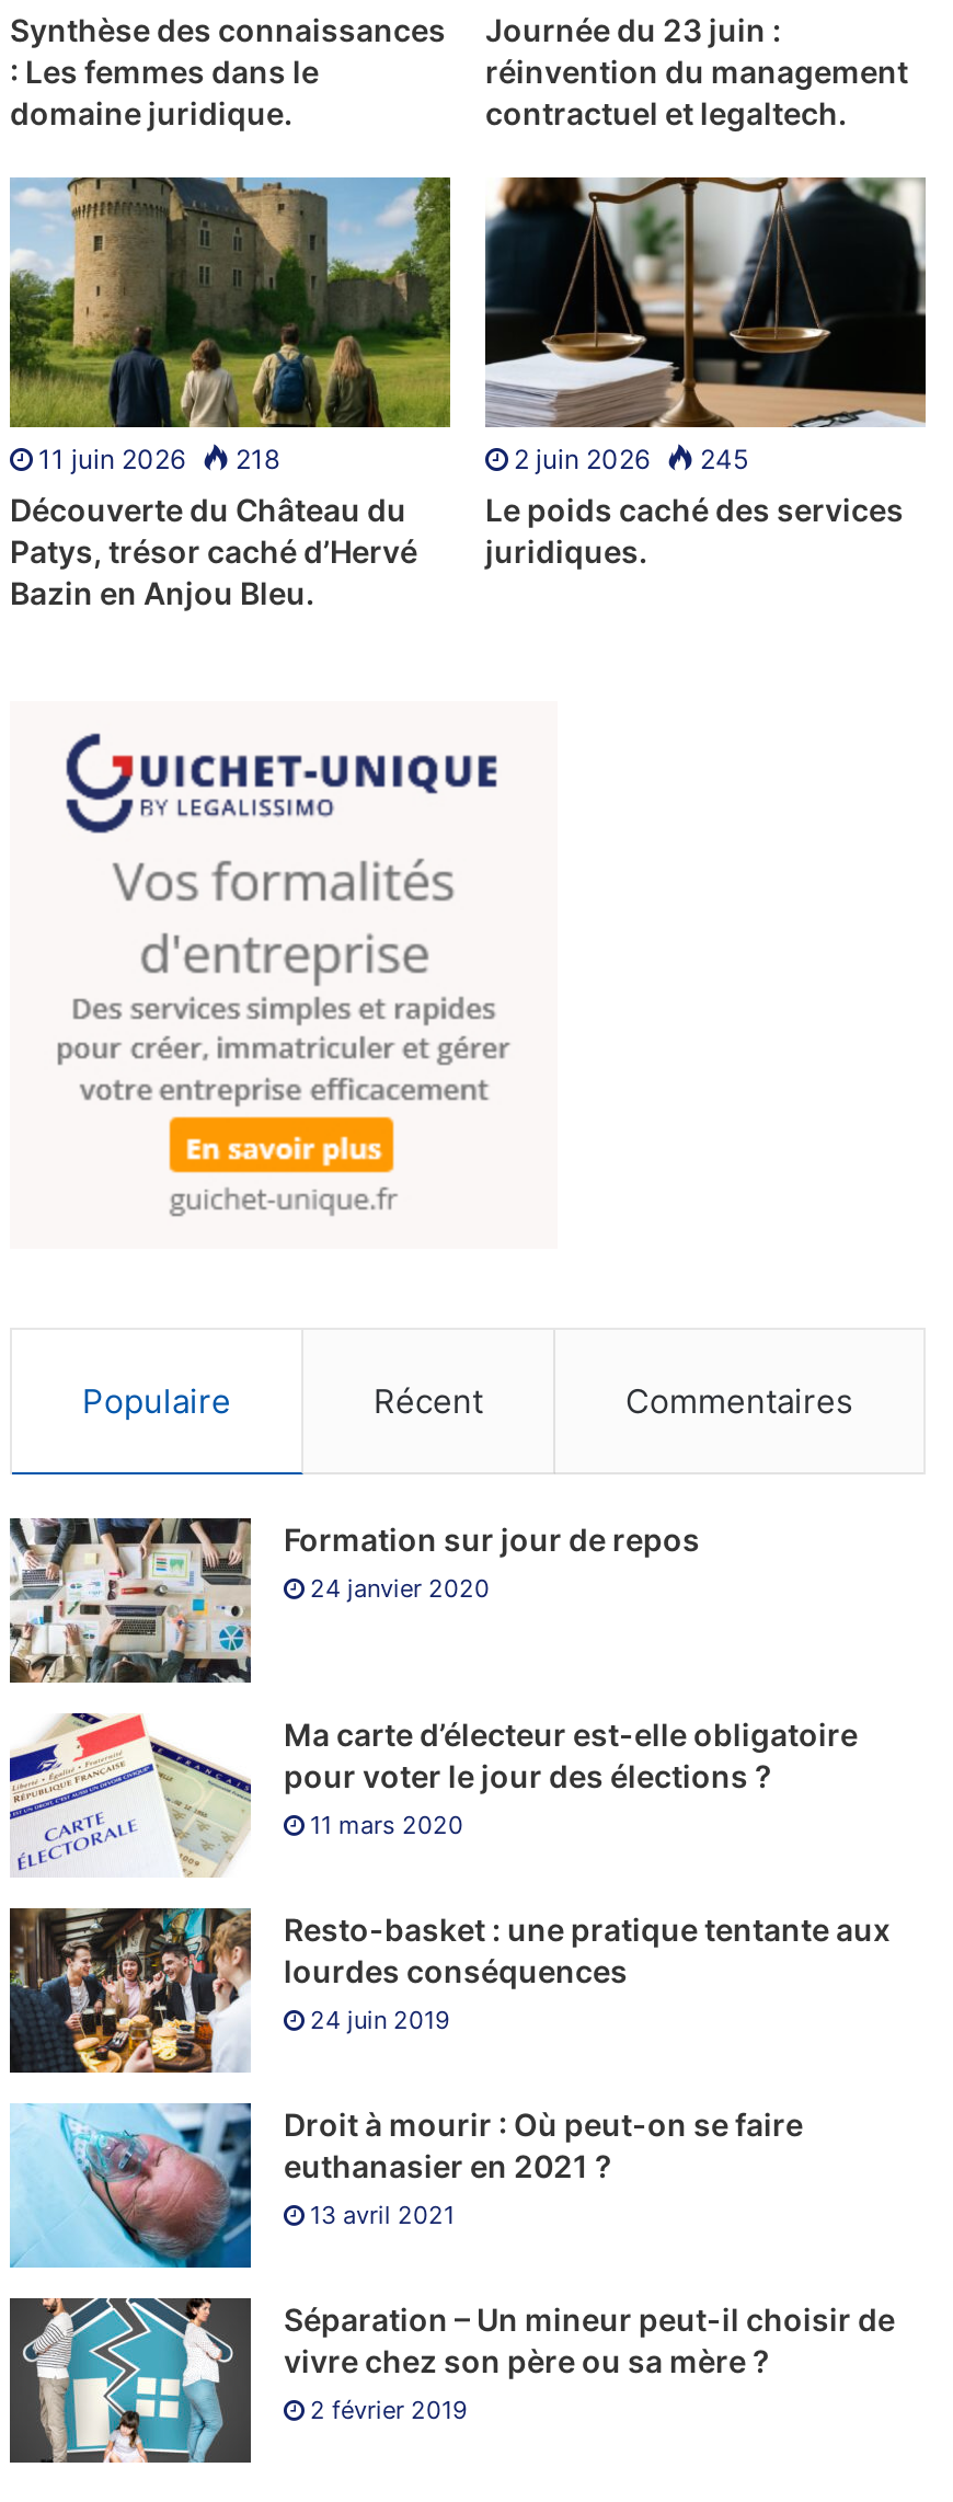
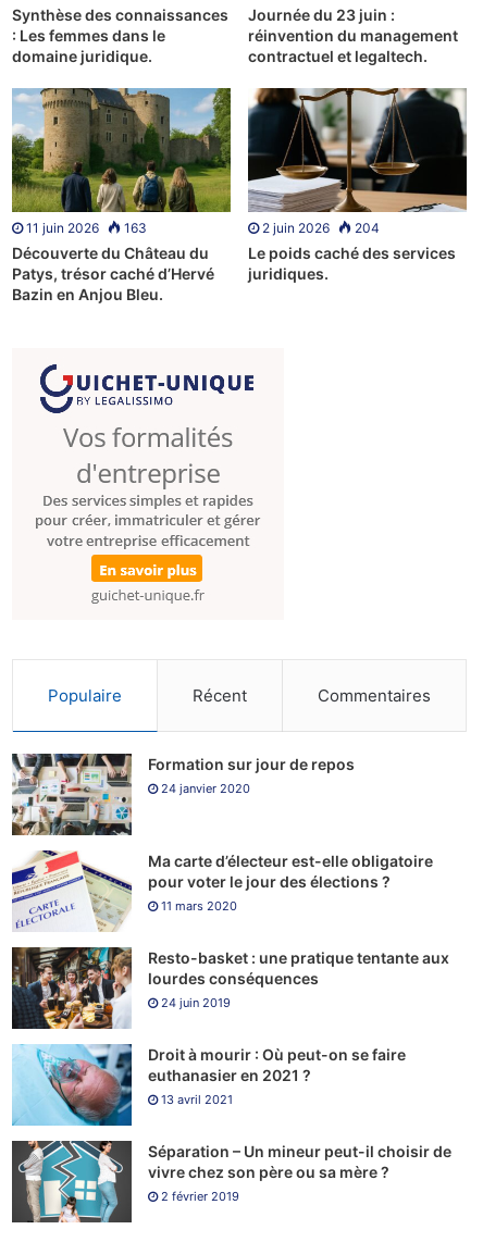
[38,442,279,475] 11 juin 2026 218 -> [26,219,147,236] 11 juin 2026 163
[514,442,748,475] 2 juin 2026 245 -> [262,219,380,236] 2 juin 2026 204

